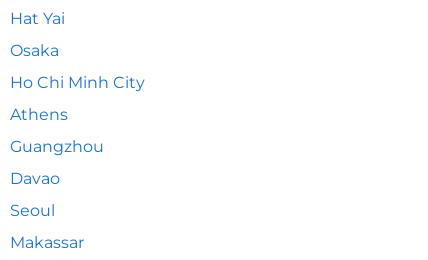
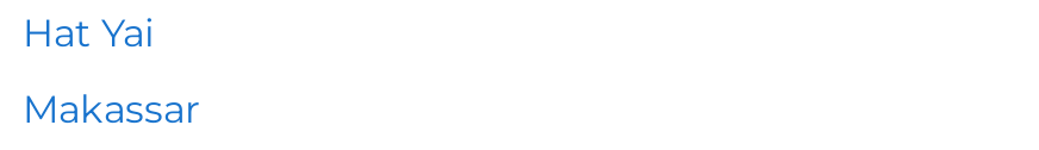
[10,41,145,220] Osaka | Ho Chi Minh City | Athens | Guangzhou | Davao | Seoul -> none

